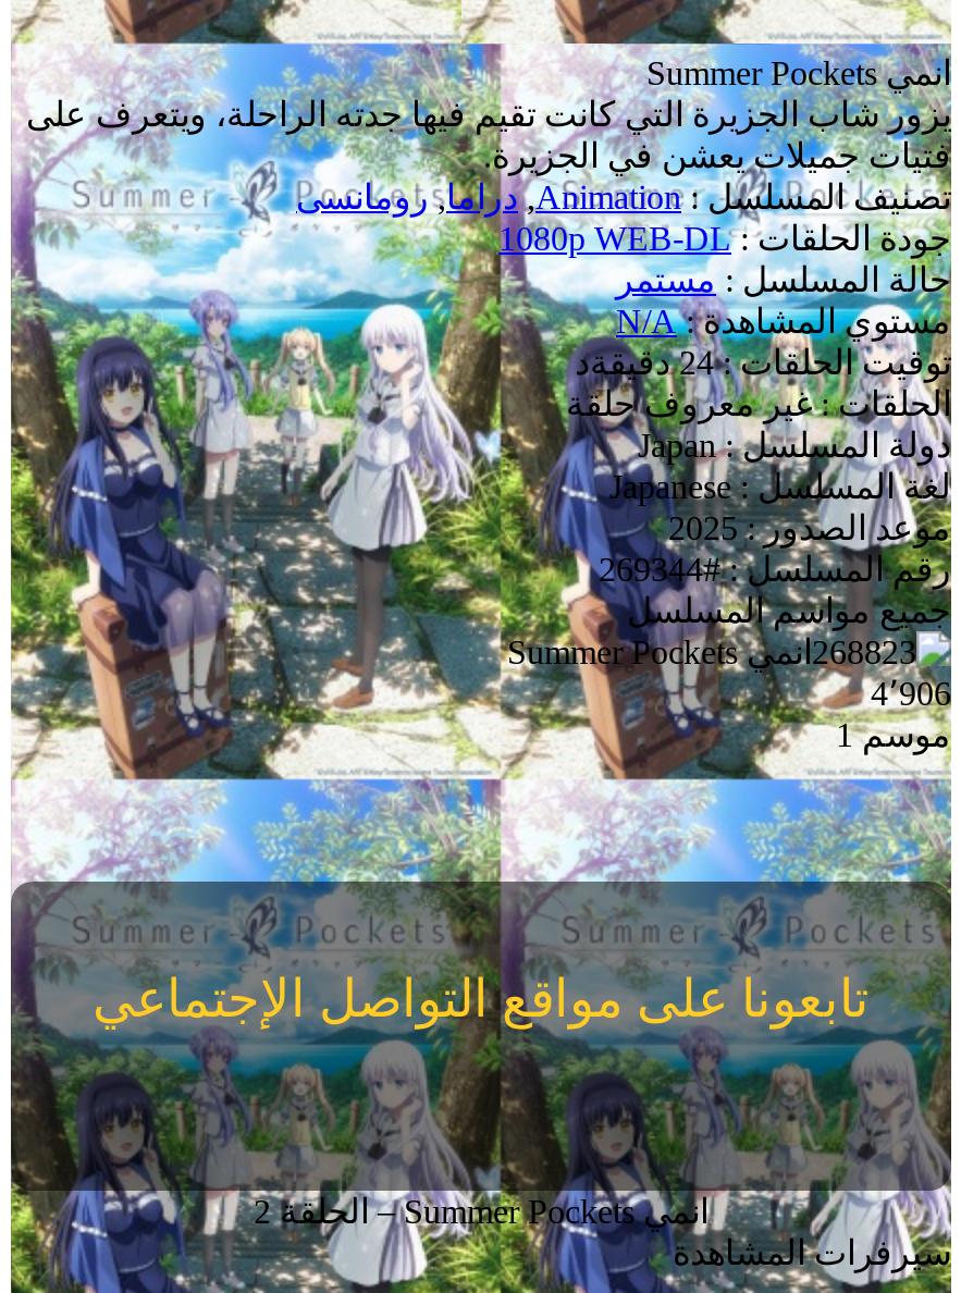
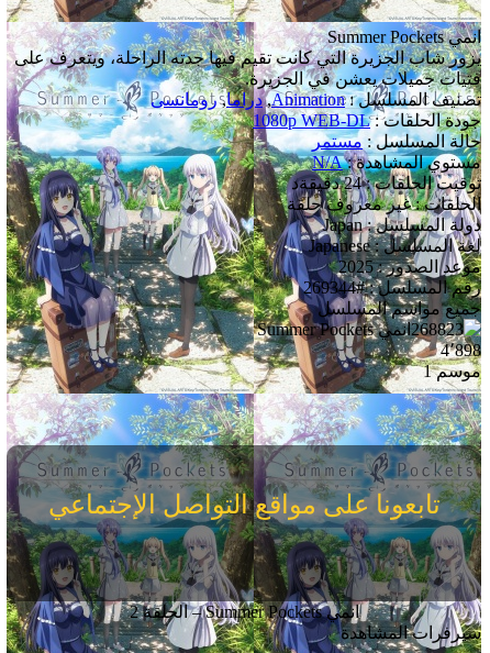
[871,675,951,712] 4٬906 -> [441,341,481,359] 4٬898

